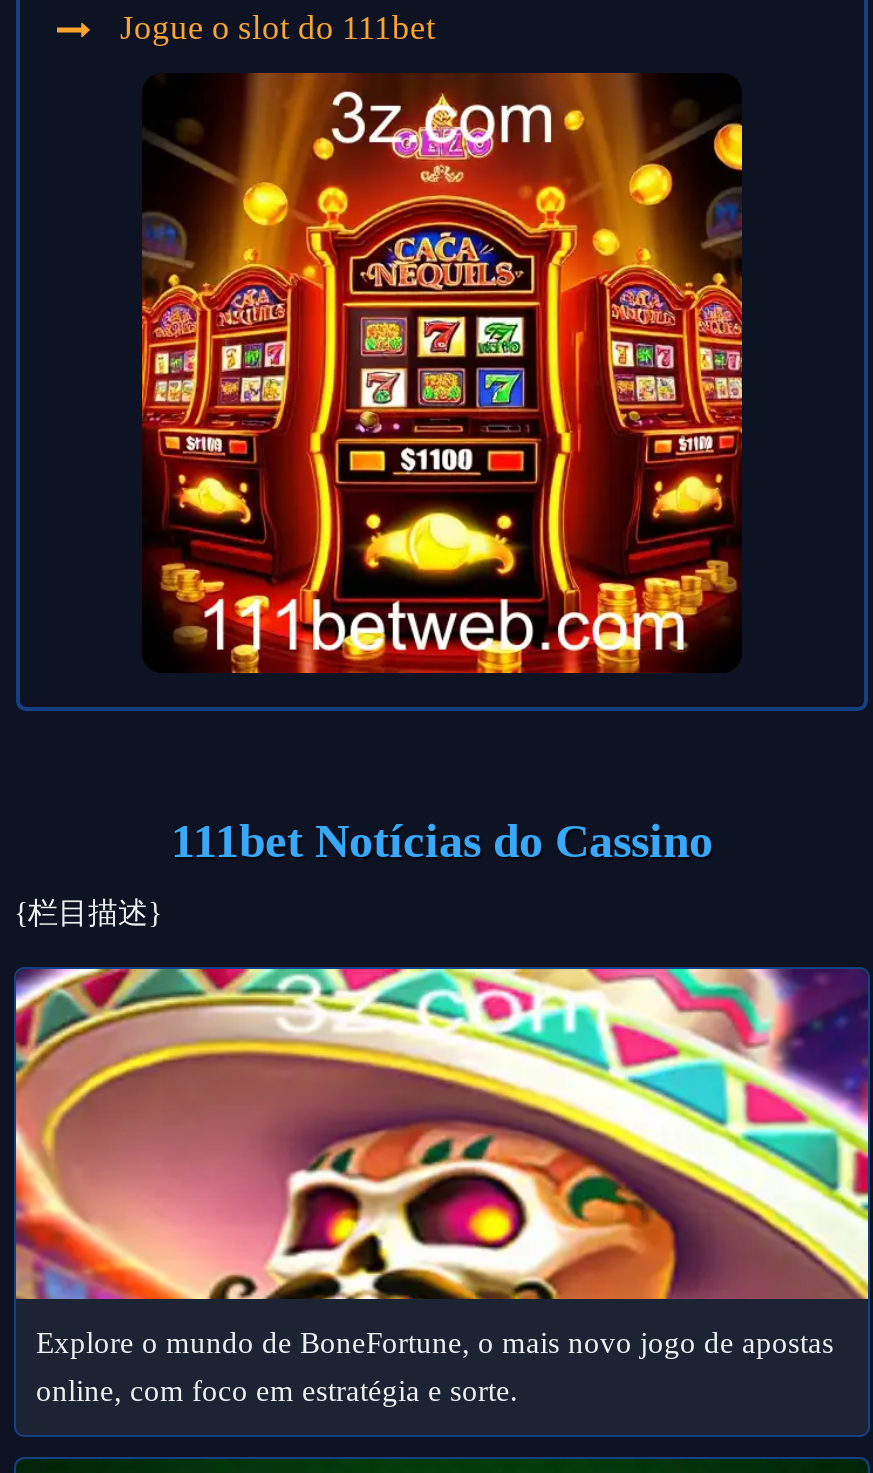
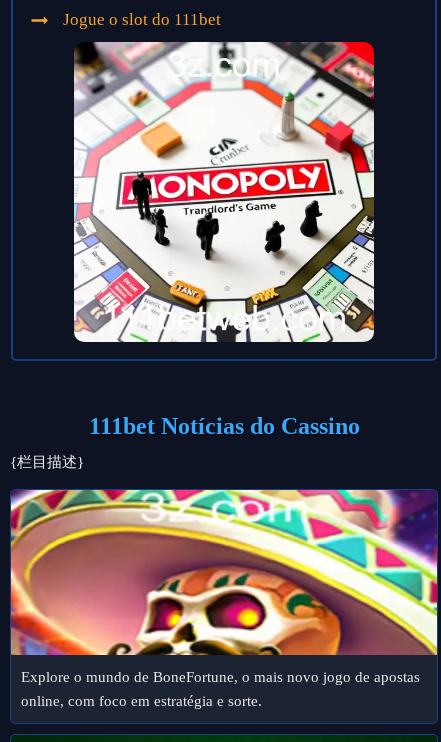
[140,73,744,675] [image] -> [73,41,375,343] [image]

